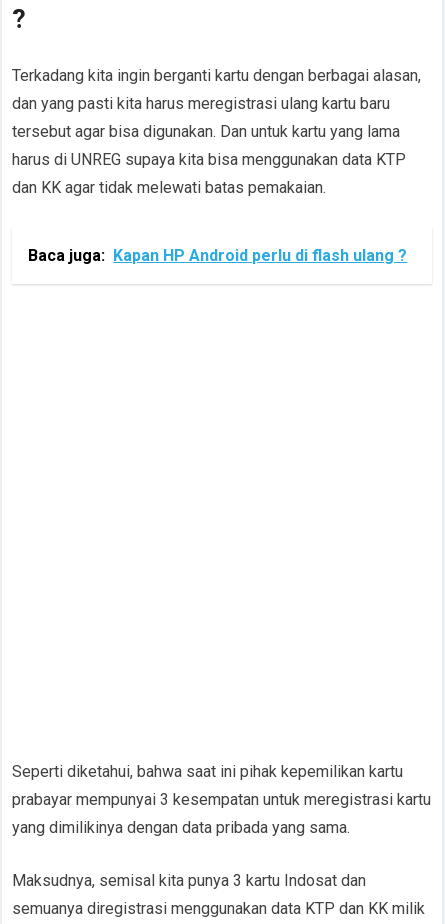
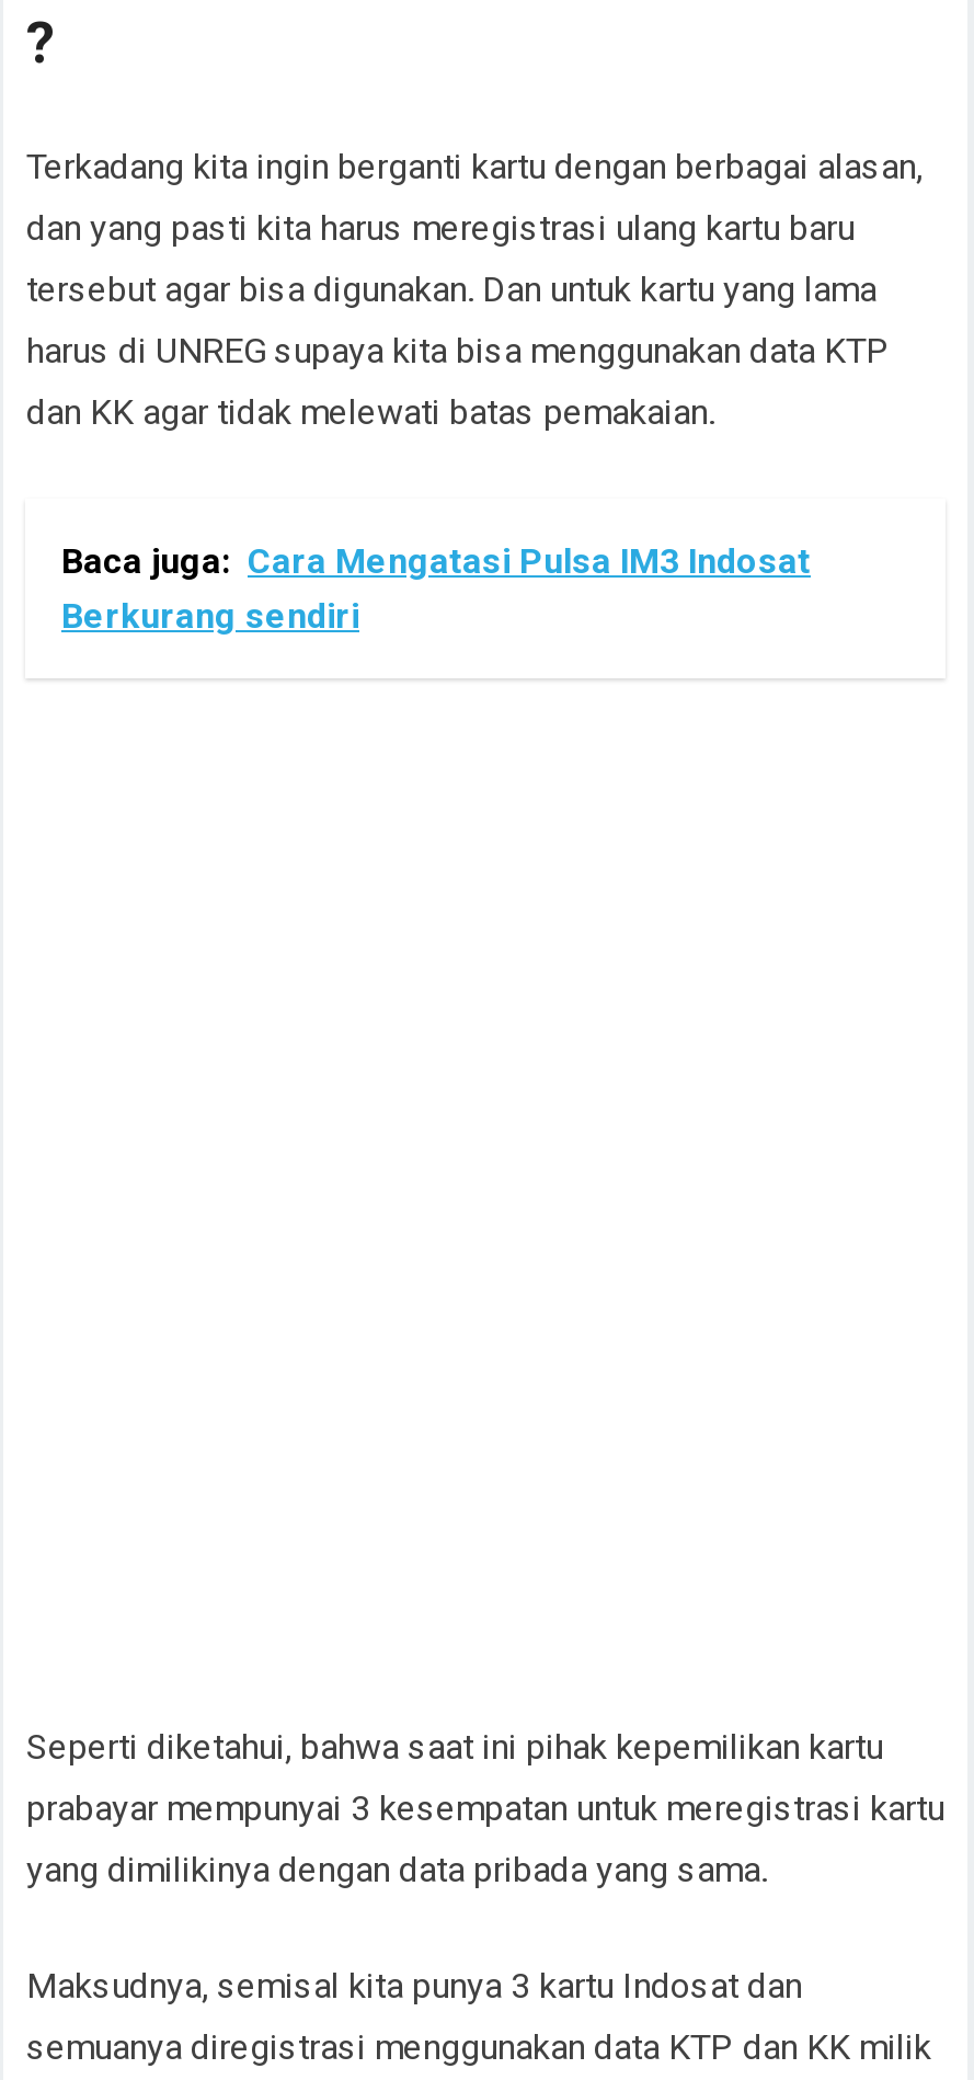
[28,246,407,265] Baca juga: Kapan HP Android perlu di flash ulang ? -> [61,540,811,636] Baca juga: Cara Mengatasi Pulsa IM3 Indosat | Berkurang sendiri

